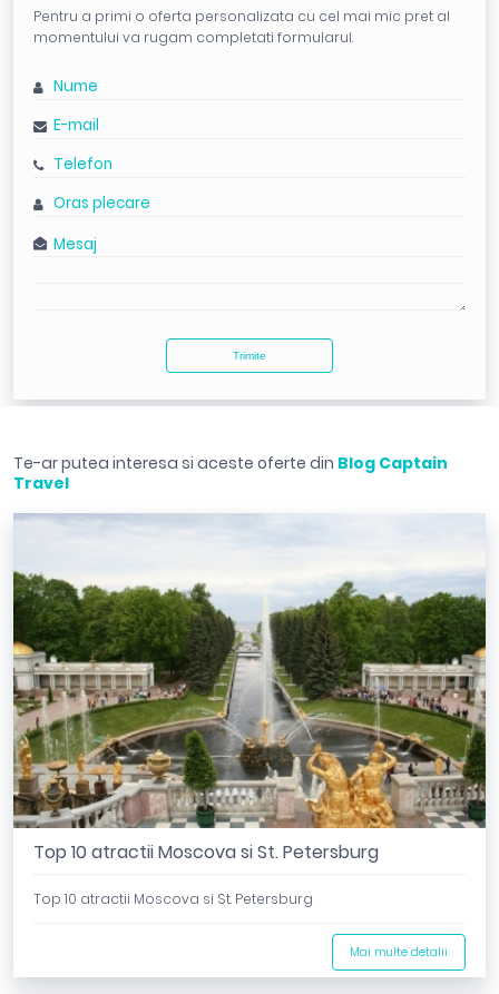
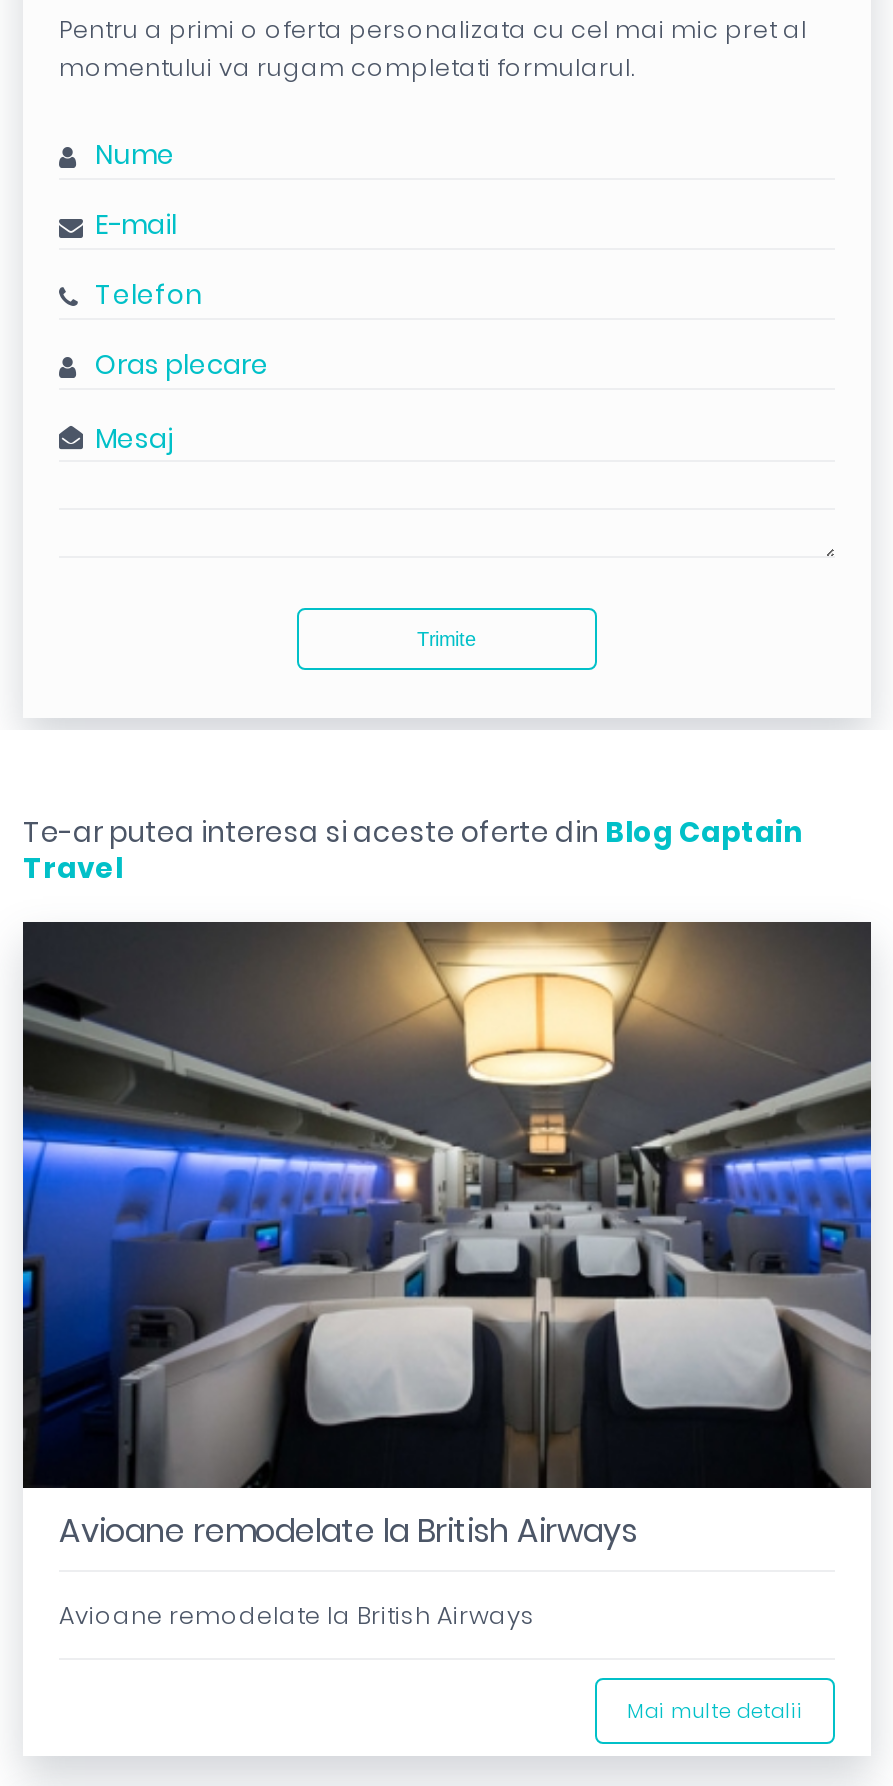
[12,513,487,865] [image] | Top 10 atractii Moscova si St. Petersburg -> [21,920,873,1554] [image] | Avioane remodelate la British Airways
[33,889,313,908] Top 10 atractii Moscova si St. Petersburg -> [59,1598,535,1632] Avioane remodelate la British Airways

